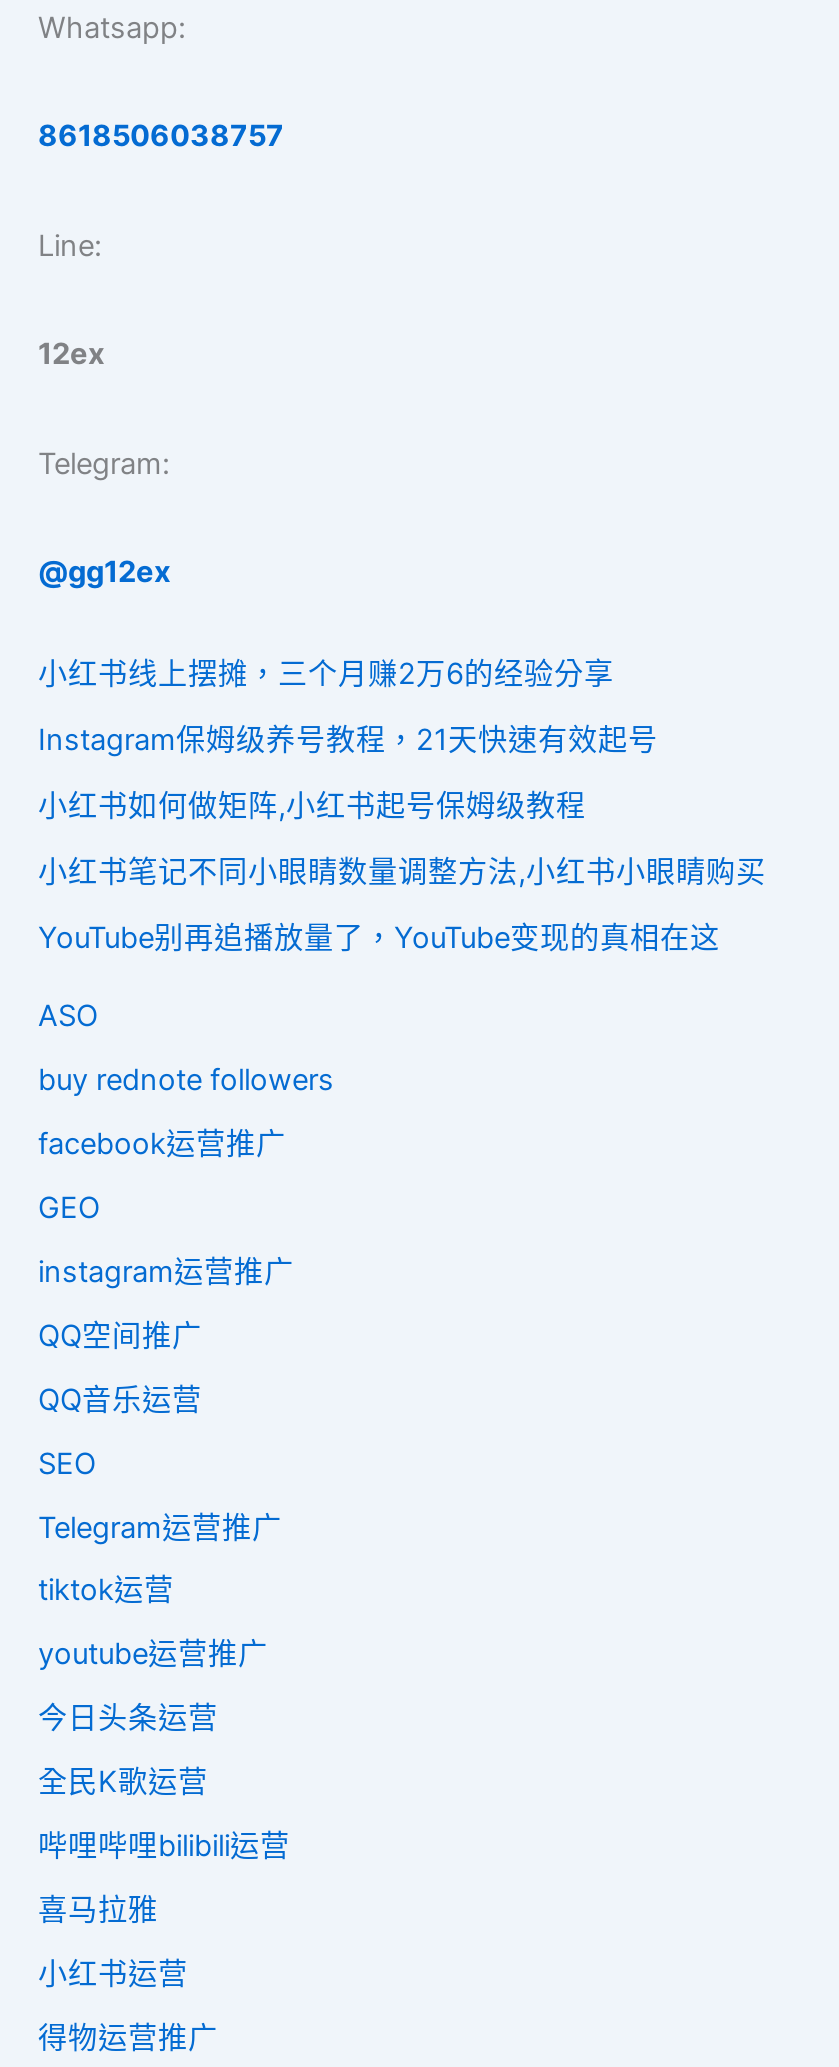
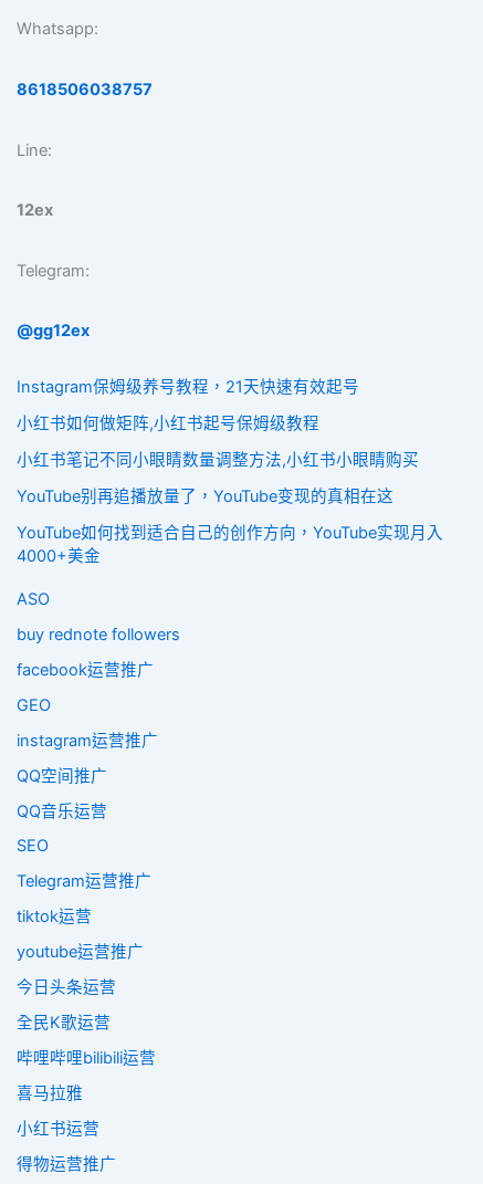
[38,655,614,691] 小红书线上摆摊，三个月赚2万6的经验分享 -> none
moved [38,721,766,955] -> [17,377,419,506]: Instagram保姆级养号教程，21天快速有效起号 | 小红书如何做矩阵,小红书起号保姆级教程 | 小红书笔记不同小眼睛数量调整方法,小红书小眼睛购买 | YouTube别再追播放量了，YouTube变现的真相在这
none -> [17,522,444,566] YouTube如何找到适合自己的创作方向，YouTube实现月入 | 4000+美金

